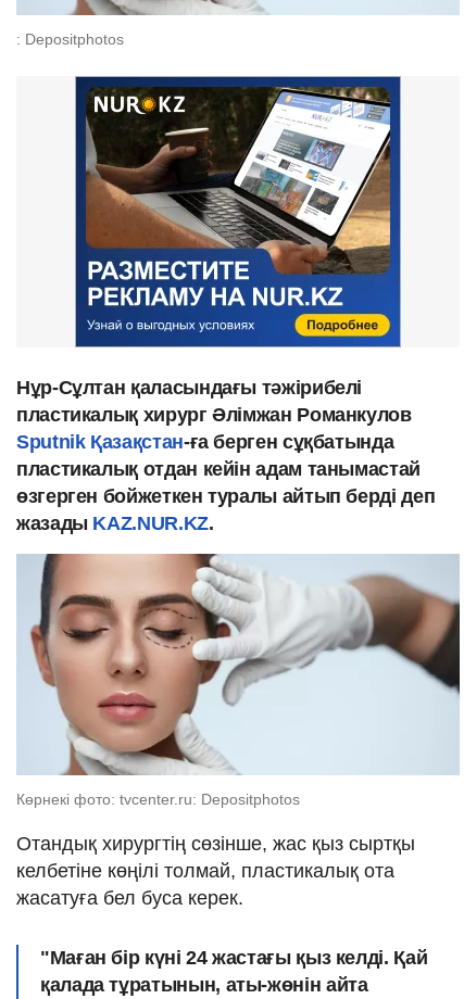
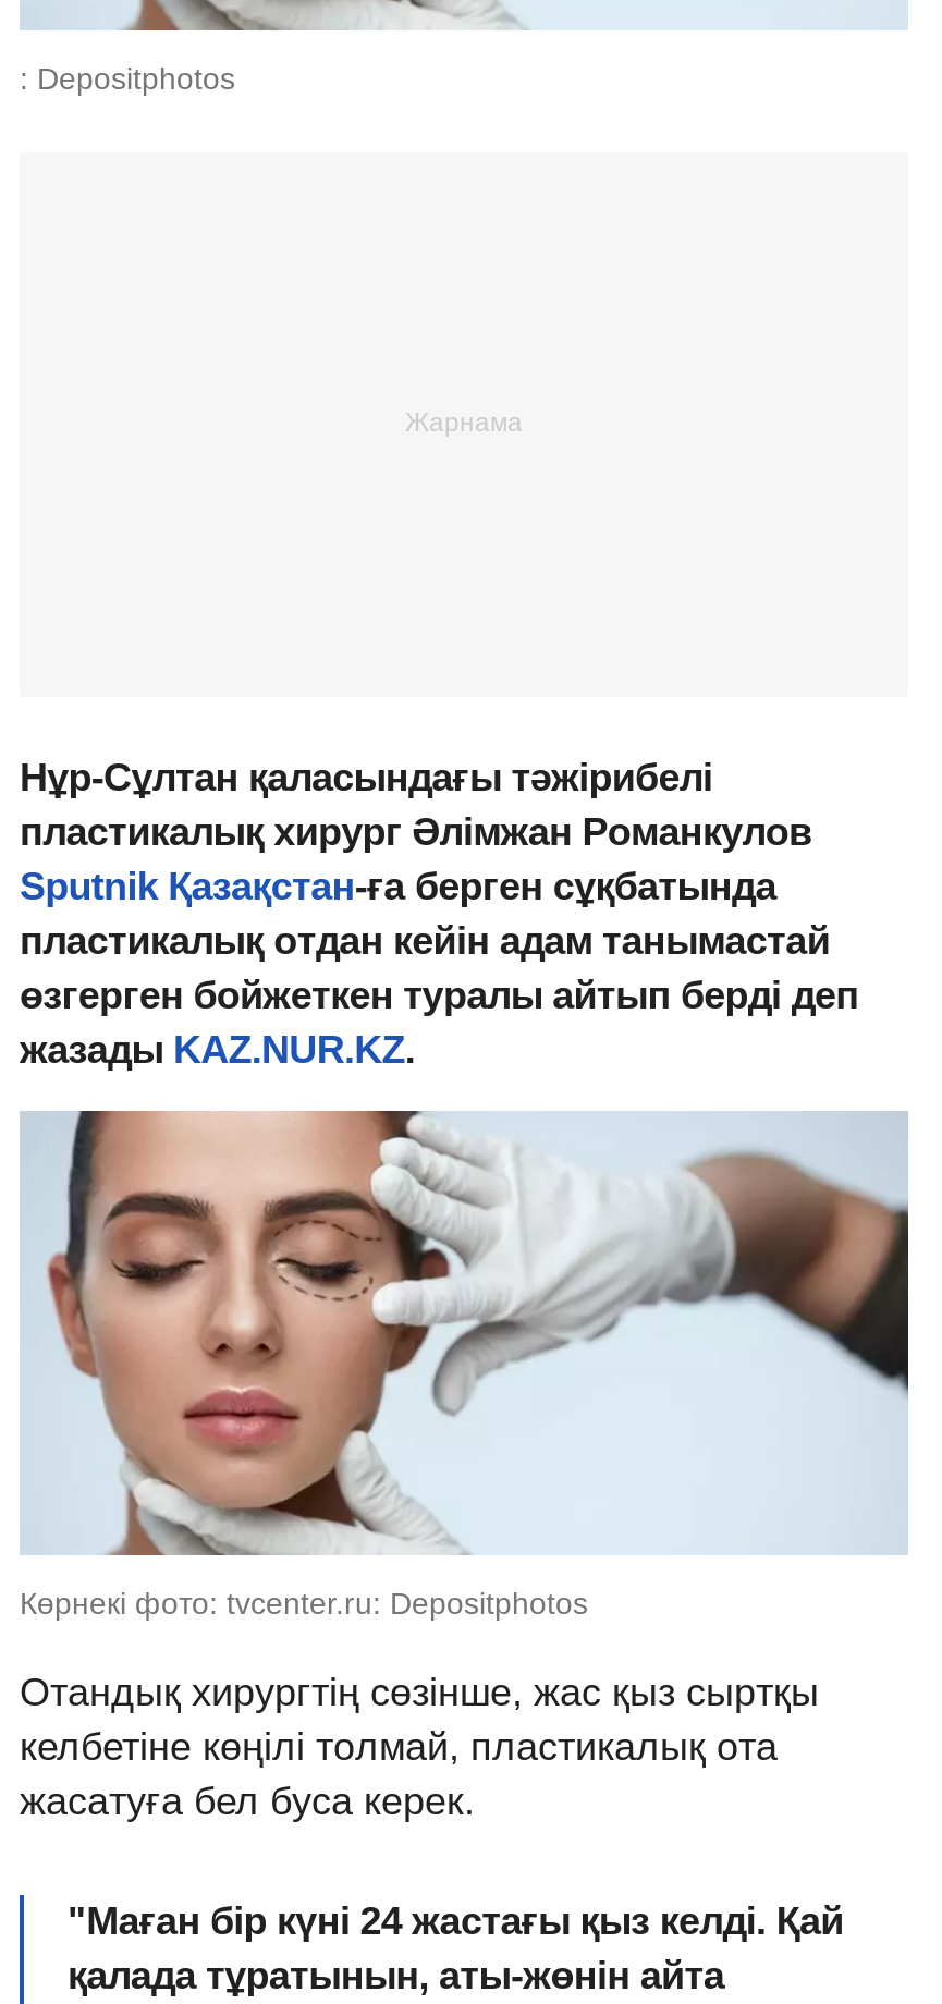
[74,75,402,349] [image] -> none

